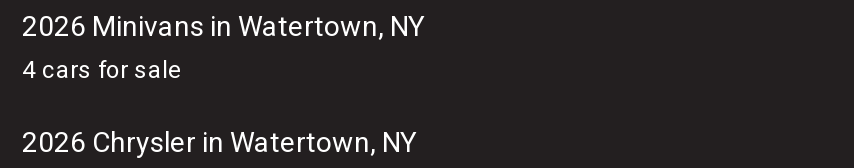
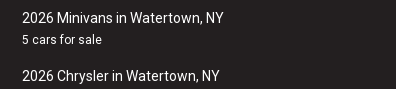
[22,56,182,84] 4 cars for sale -> [22,33,102,47] 5 cars for sale

